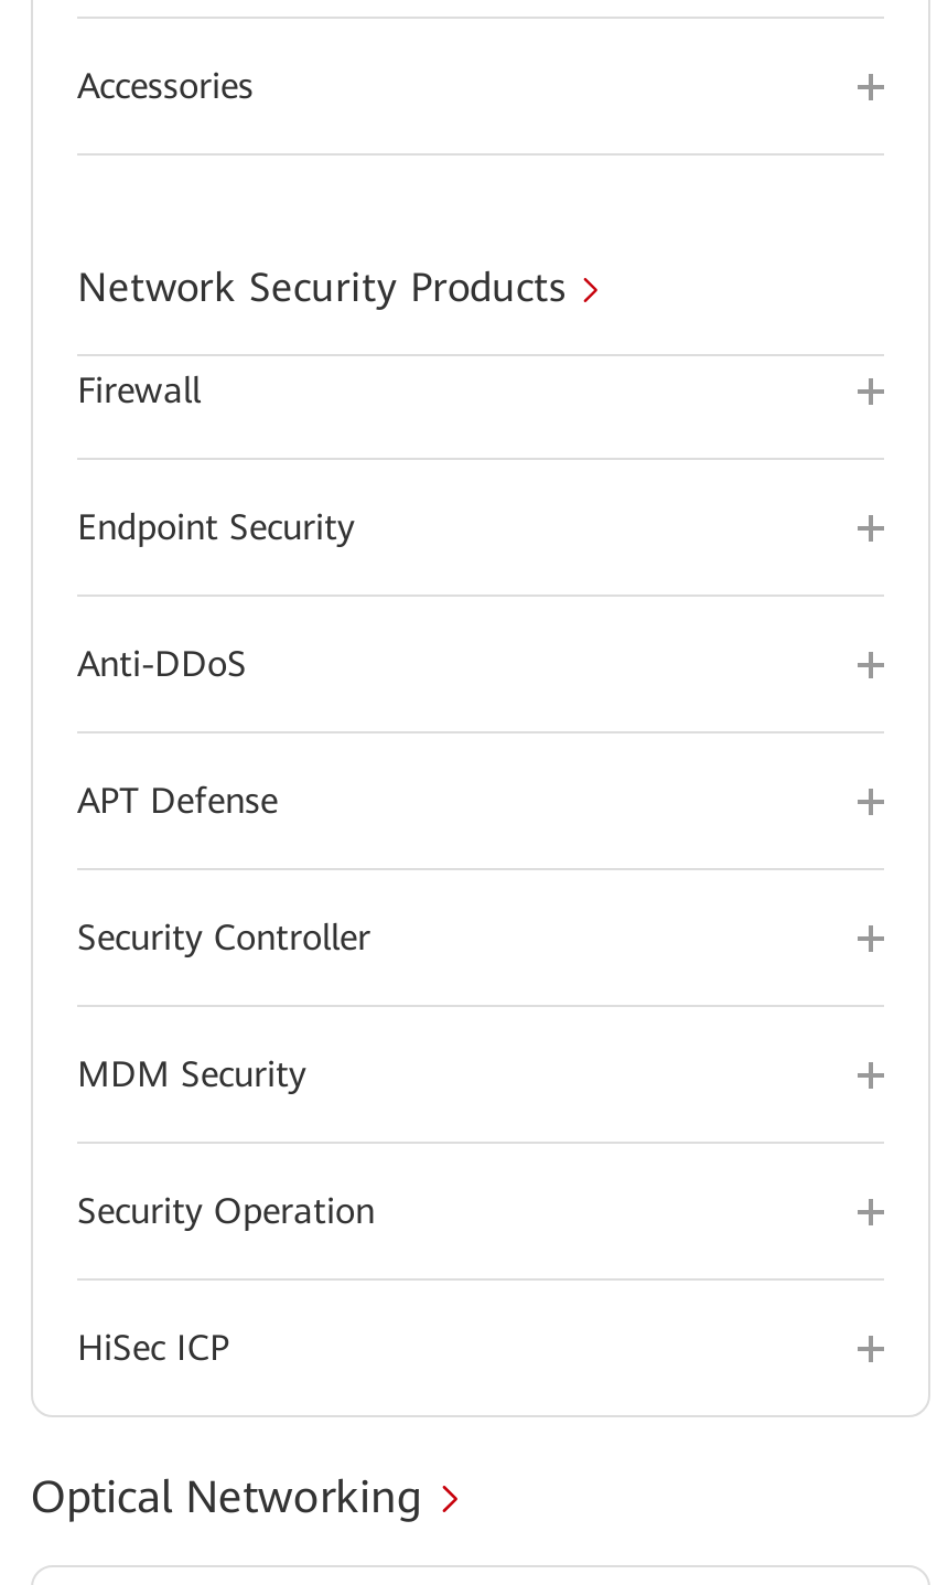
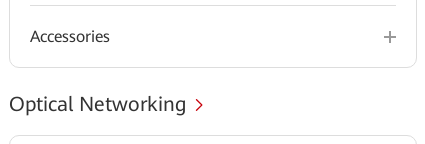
[77,264,567,1369] Network Security Products | Firewall | Endpoint Security | Anti-DDoS | APT Defense | Security Controller | MDM Security | Security Operation | HiSec ICP -> none

